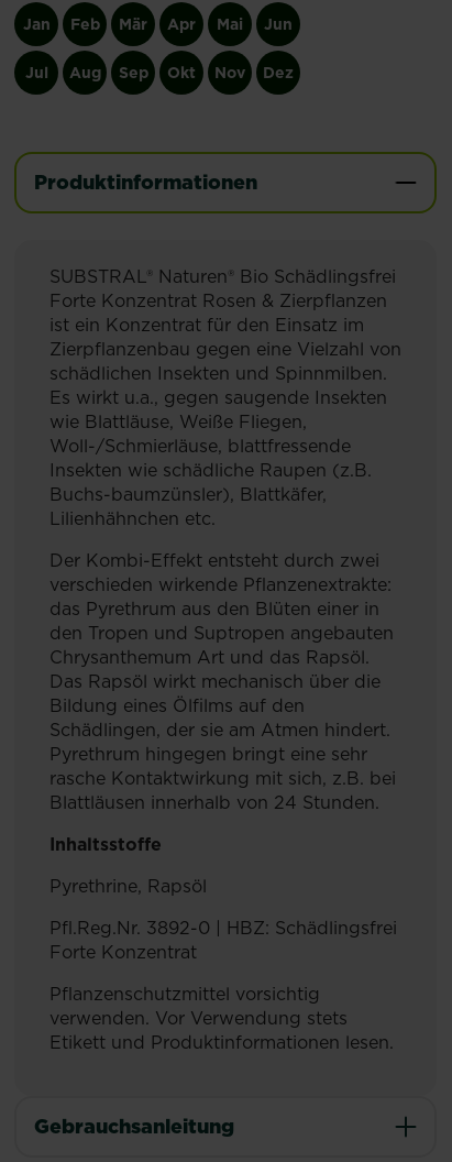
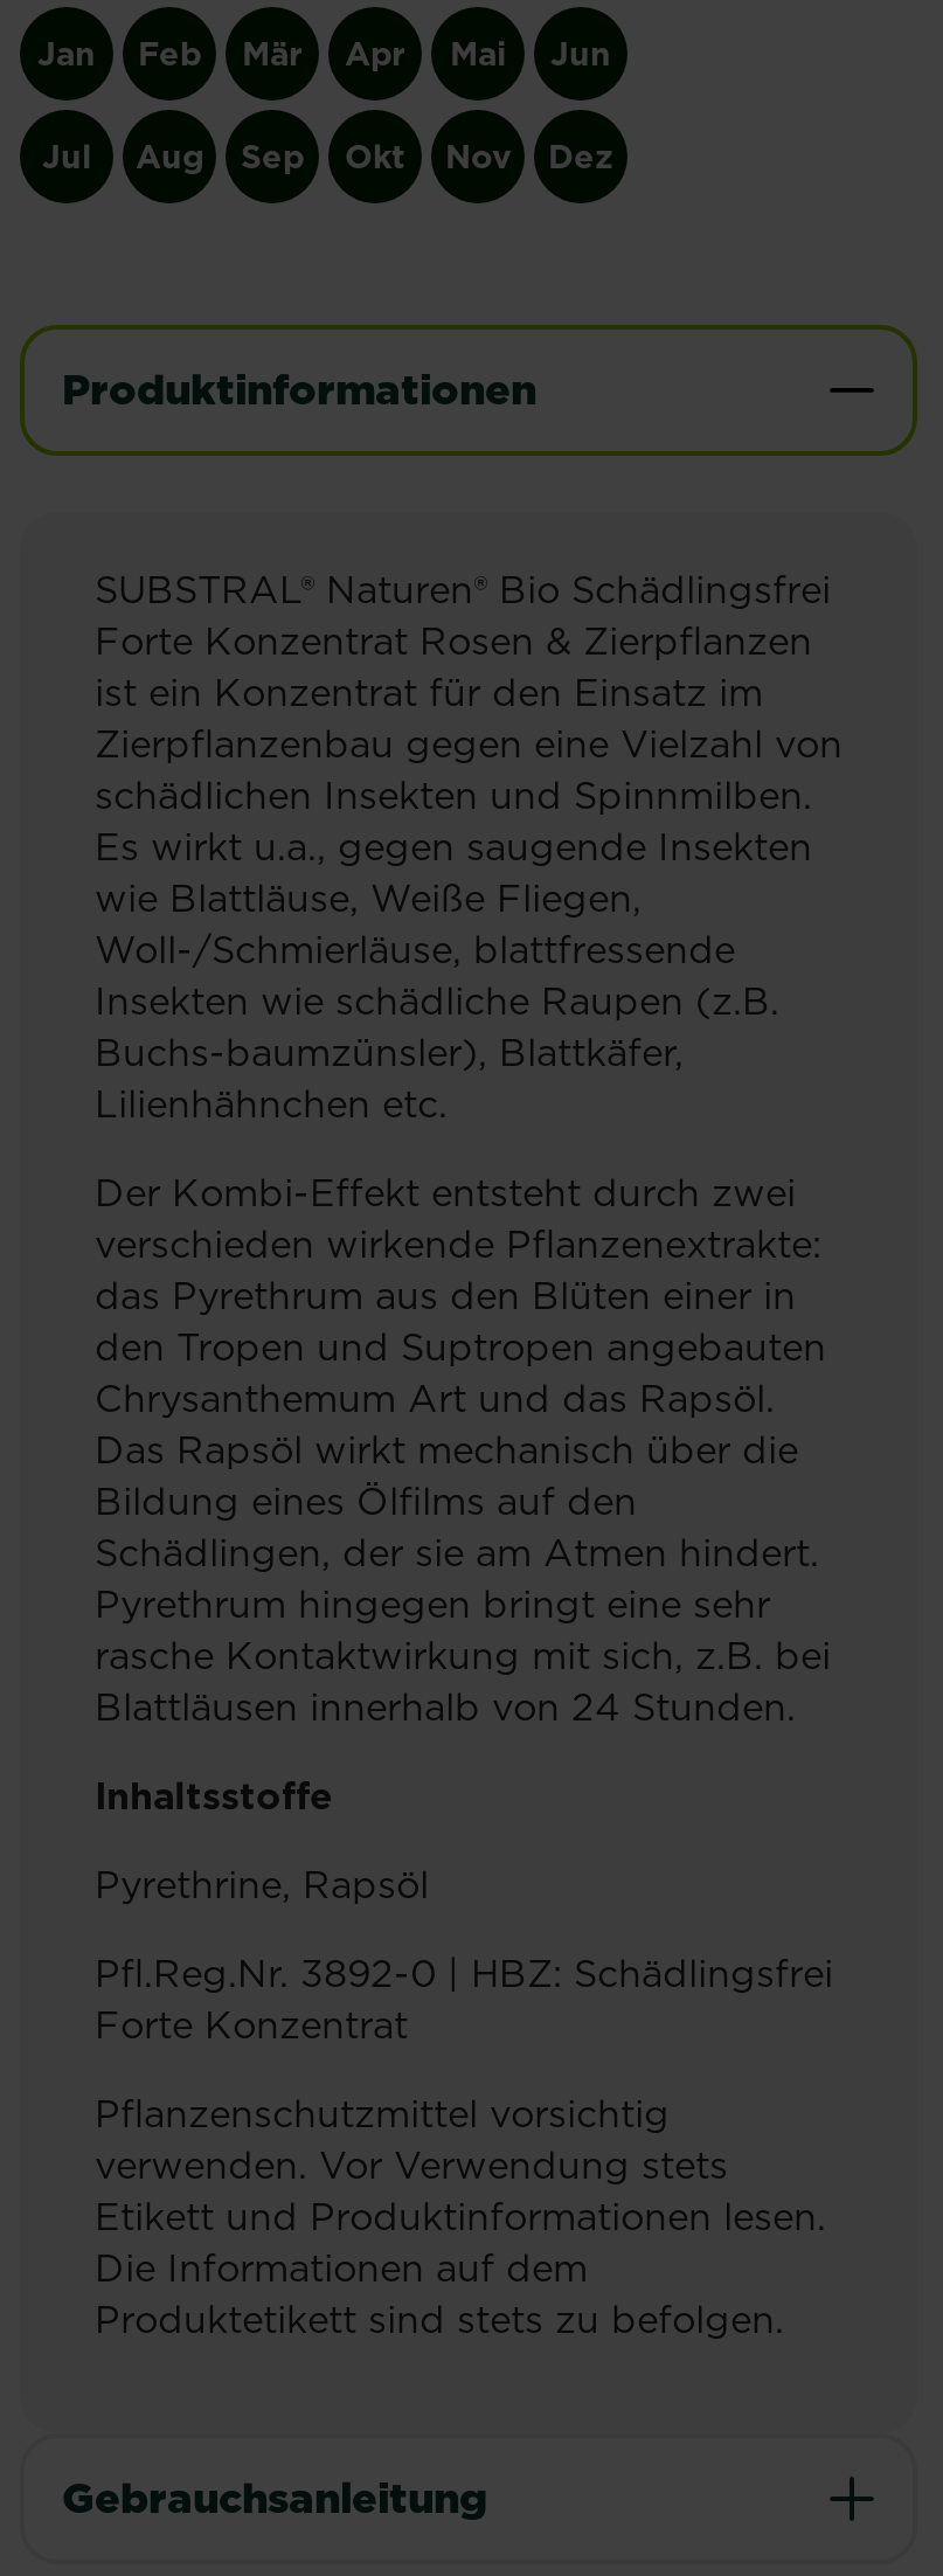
none -> [95,2242,784,2345] Die Informationen auf dem | Produktetikett sind stets zu befolgen.

